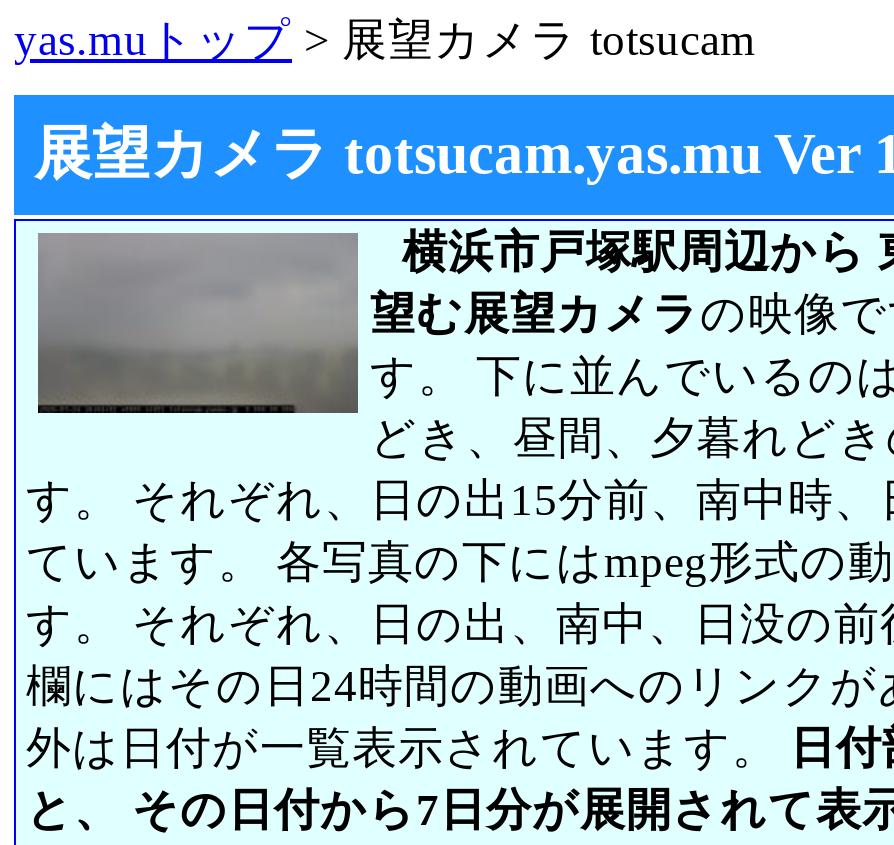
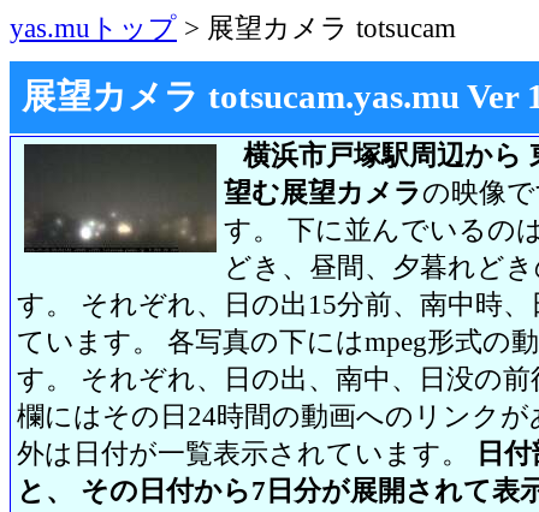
[38,235,358,413] [image] -> [24,144,217,251] [image]

